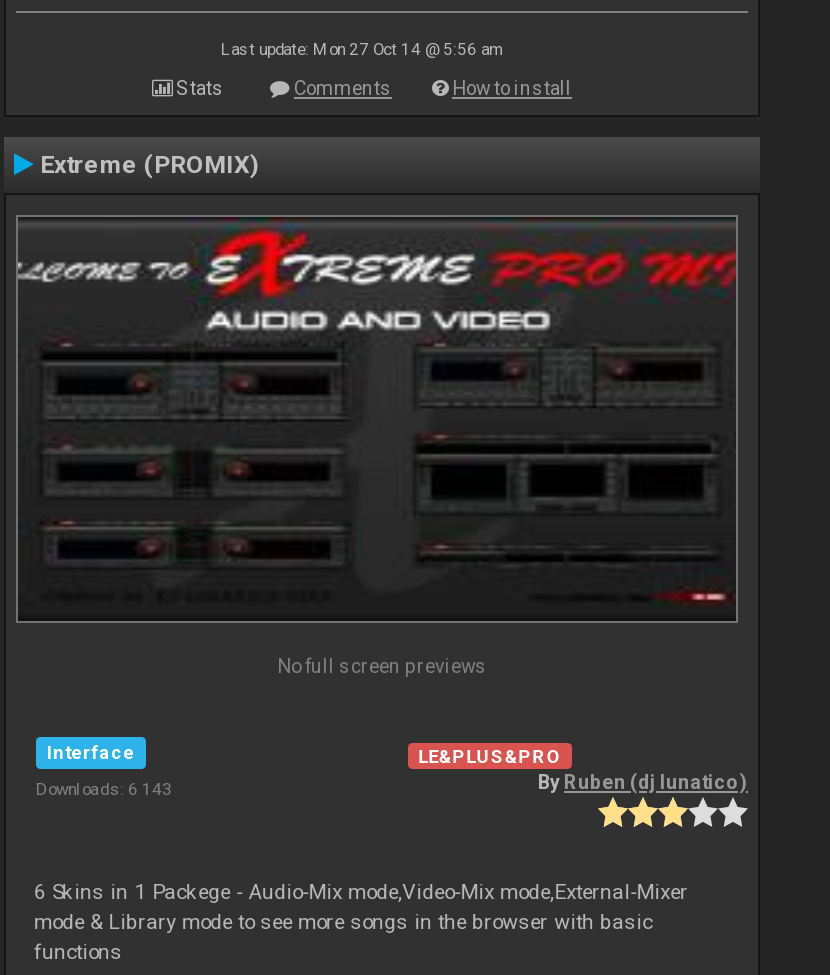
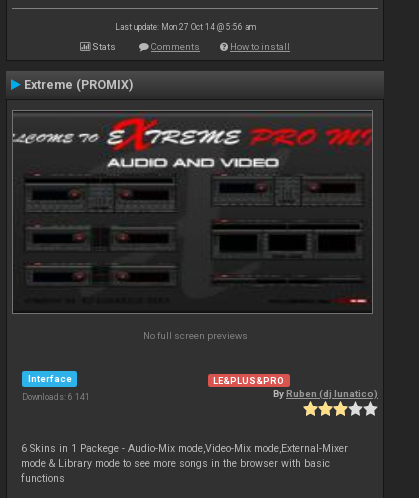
[36,778,172,798] Downloads: 6 143 -> [22,392,90,402] Downloads: 6 141

